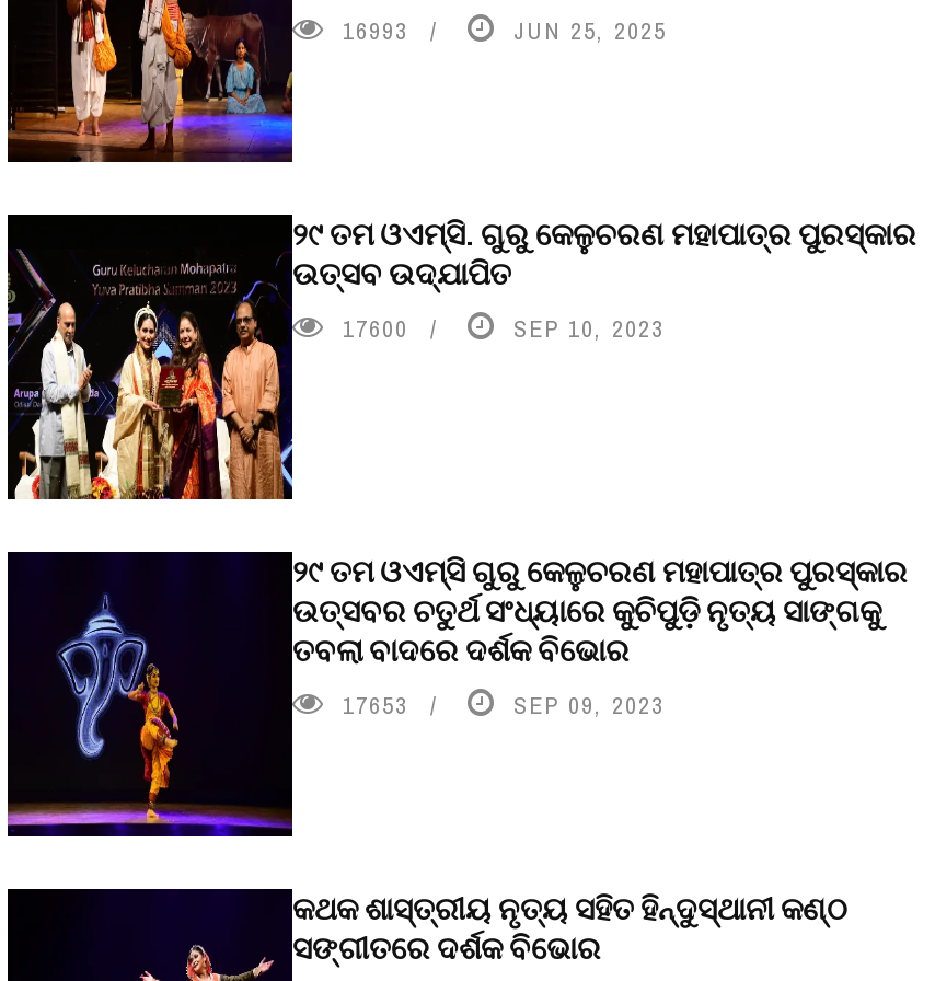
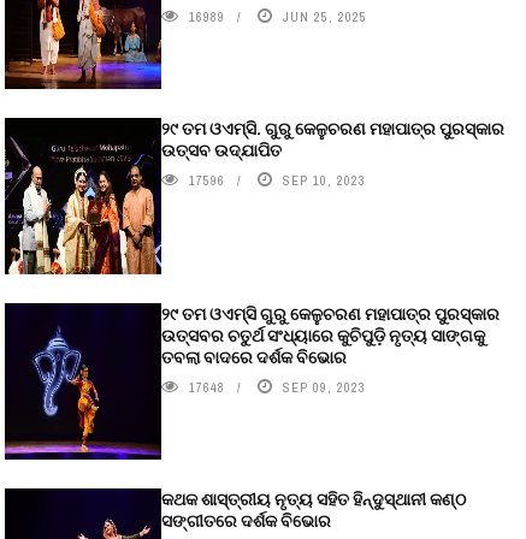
[343,15,408,45] 16993 -> [189,8,225,25] 16989
[343,312,408,343] 17600 -> [189,172,225,189] 17596
[343,689,408,720] 17653 -> [189,379,225,395] 17648

